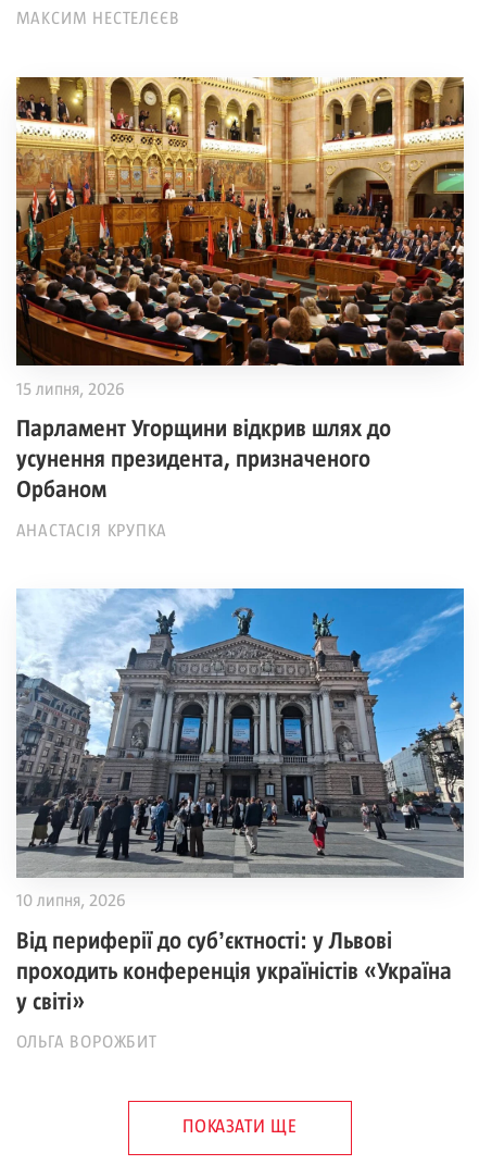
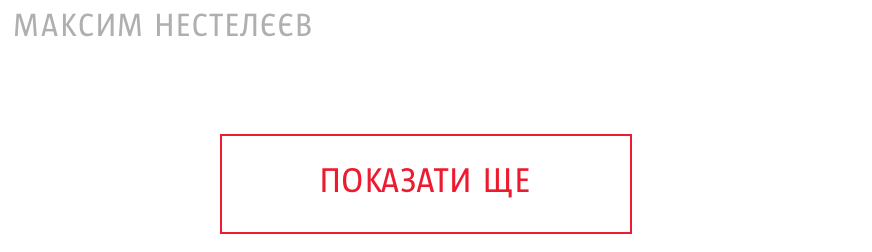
[15,76,465,540] [image] | 15 липня, 2026 | Парламент Угорщини відкрив шлях до | усунення президента, призначеного | Орбаном | АНАСТАСІЯ КРУПКА -> none
[15,587,465,1052] [image] | 10 липня, 2026 | Від периферії до субʼєктності: у Львові | проходить конференція україністів «Україна | у світі» | ОЛЬГА ВОРОЖБИТ -> none

